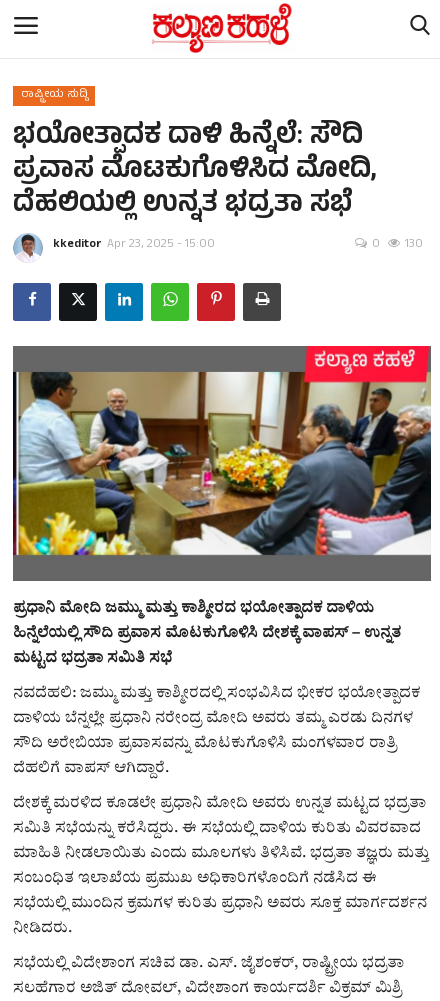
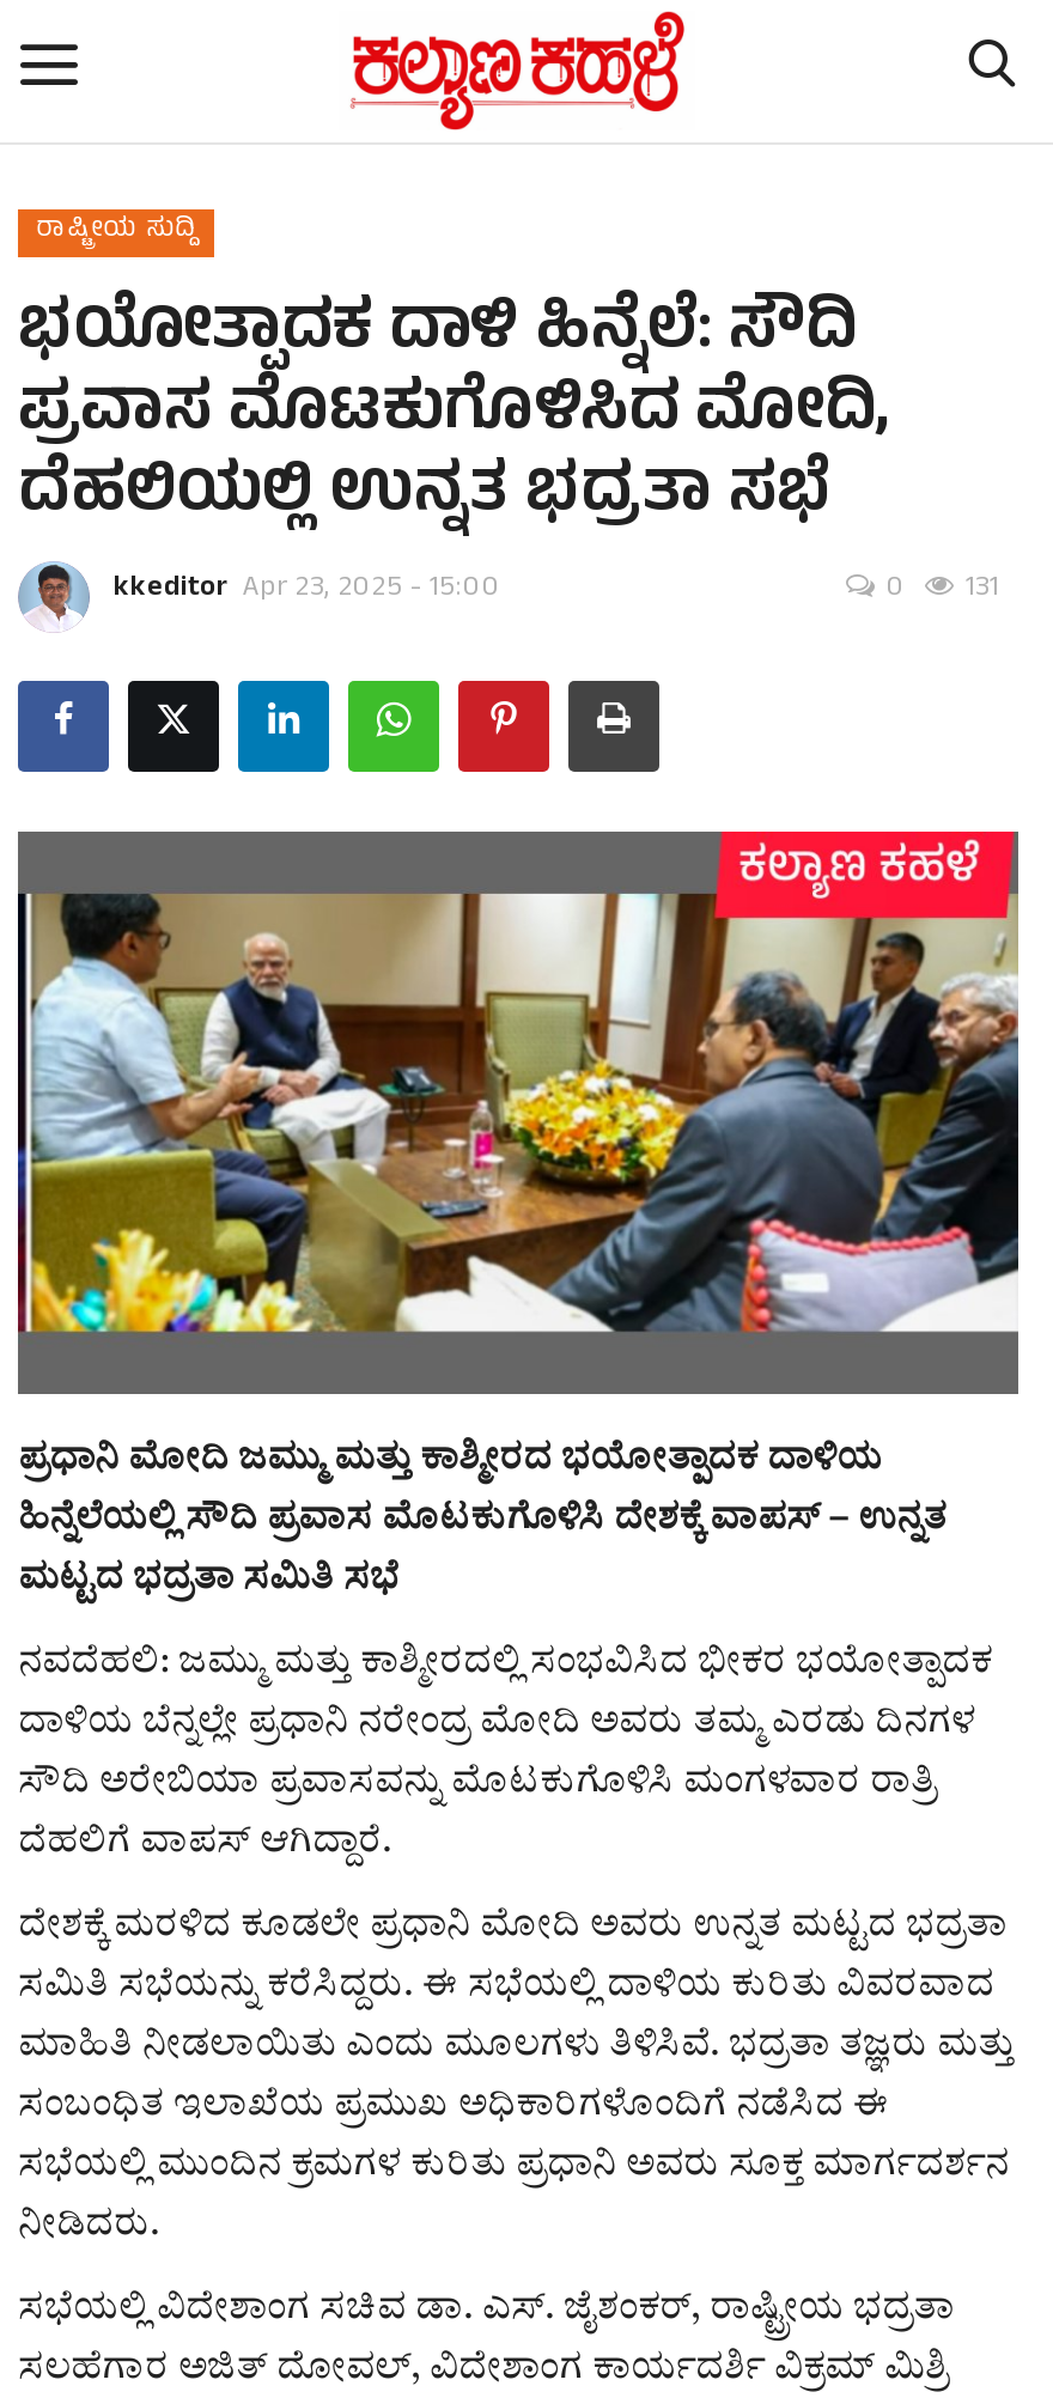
[372,235,423,255] 0 130 -> [887,566,999,613] 0 131

